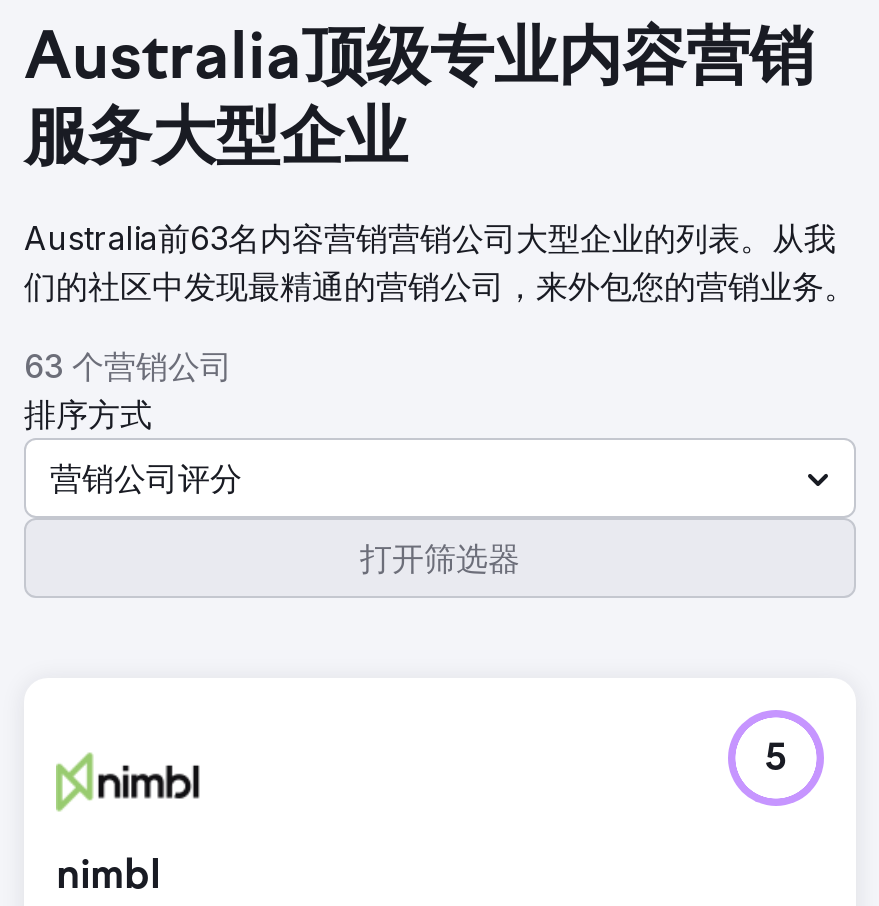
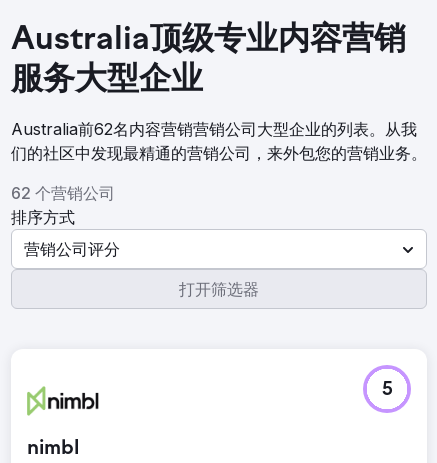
[24,218,836,258] Australia前63名内容营销营销公司大型企业的列表。从我 -> [11,119,417,139] Australia前62名内容营销营销公司大型企业的列表。从我
[24,346,232,386] 63 个营销公司 -> [11,183,115,203] 62 个营销公司

